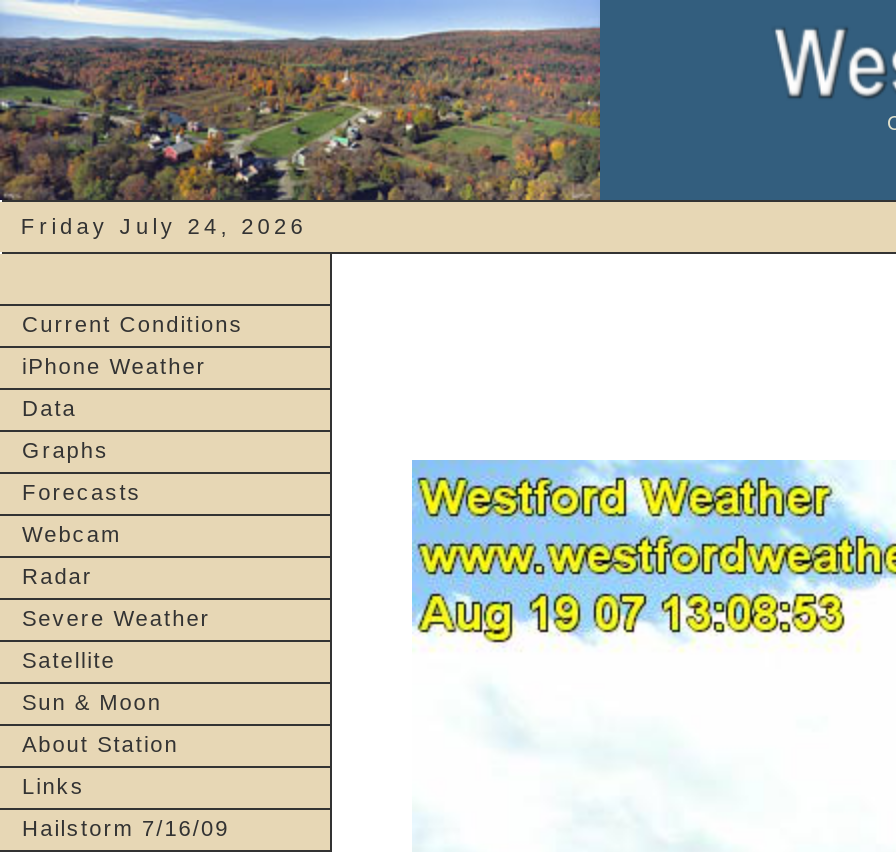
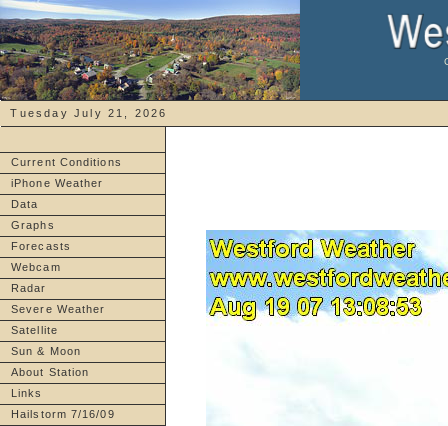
[0,214,307,238] Friday July 24, 2026 -> [0,107,168,119] Tuesday July 21, 2026

